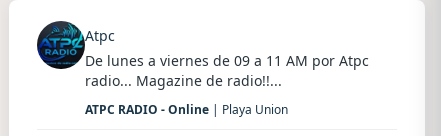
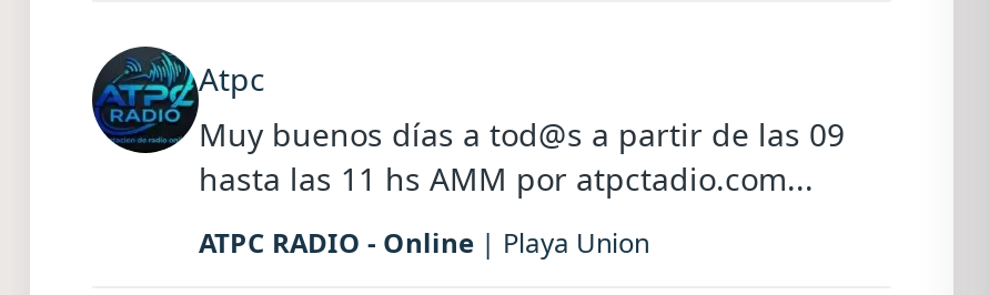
[85,51,369,90] De lunes a viernes de 09 a 11 AM por Atpc | radio... Magazine de radio!!... -> [199,113,845,200] Muy buenos días a tod@s a partir de las 09 | hasta las 11 hs AMM por atpctadio.com...

